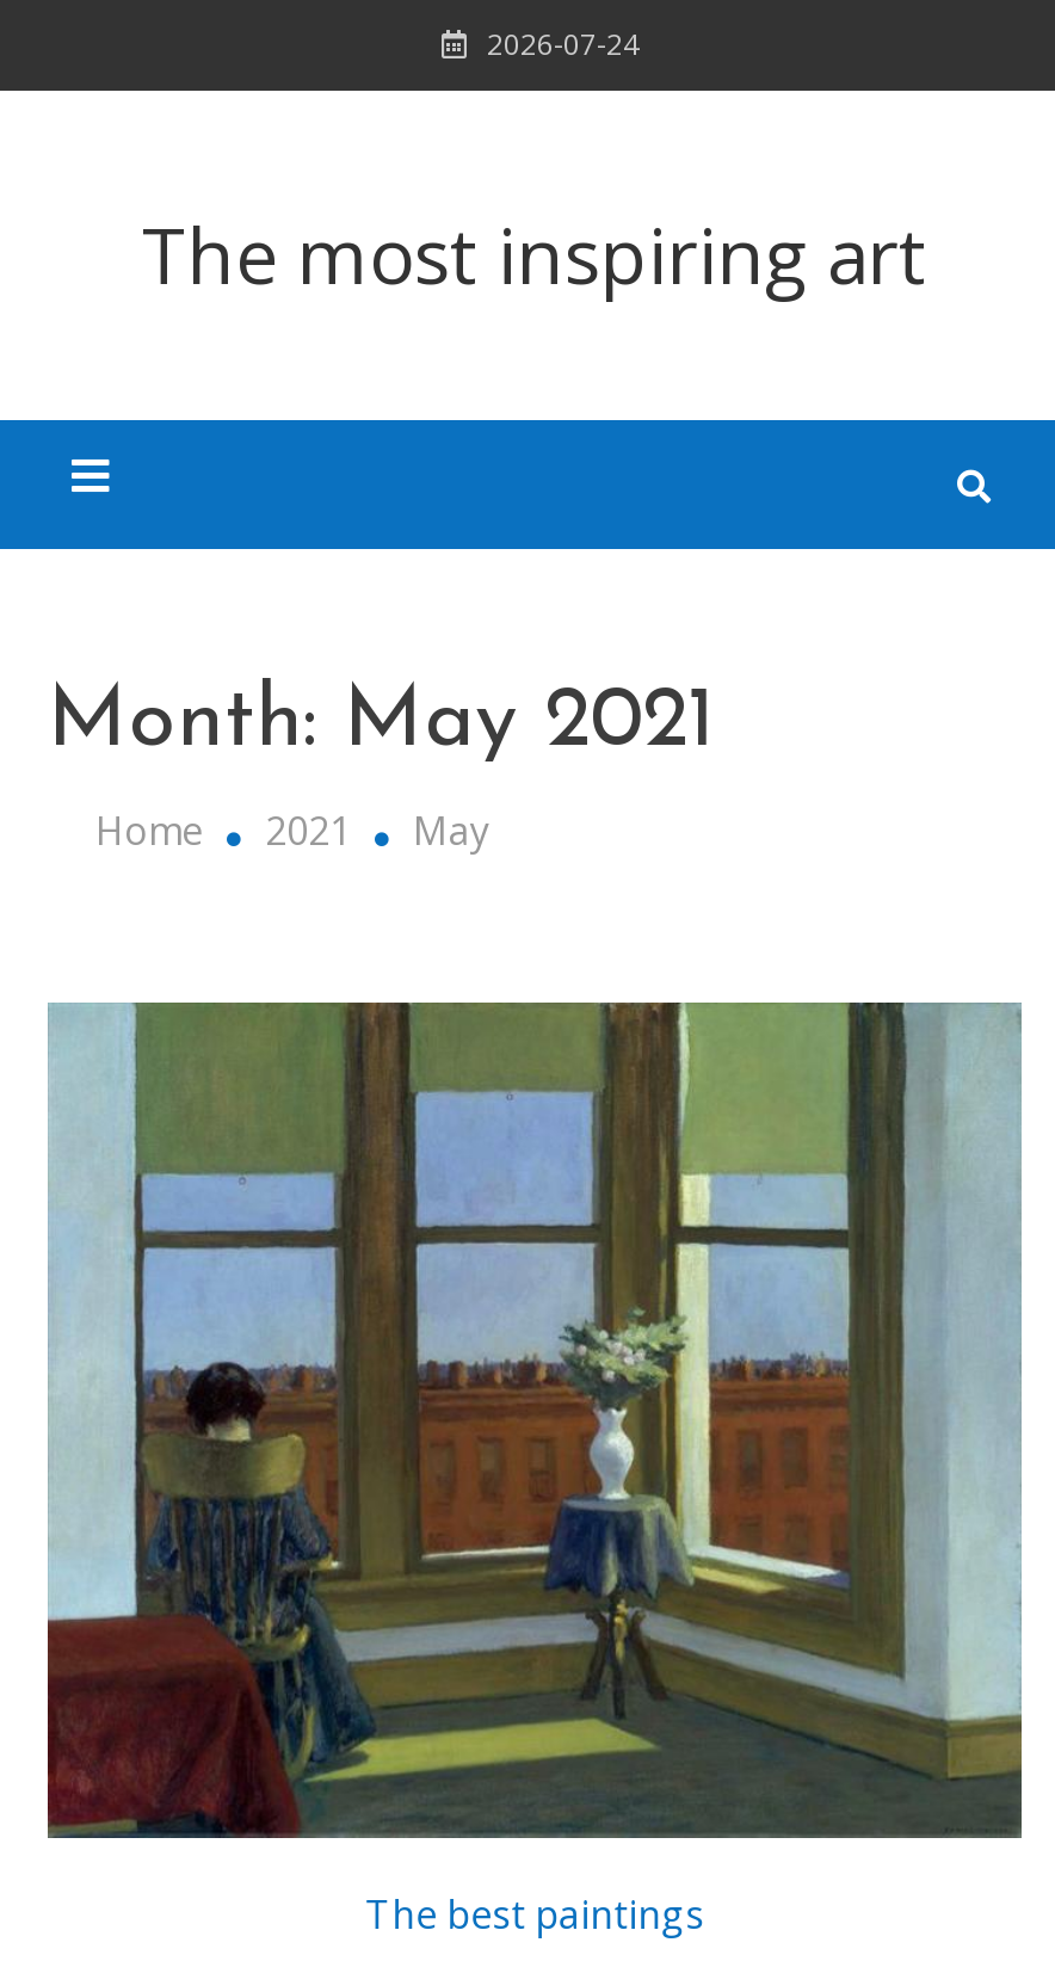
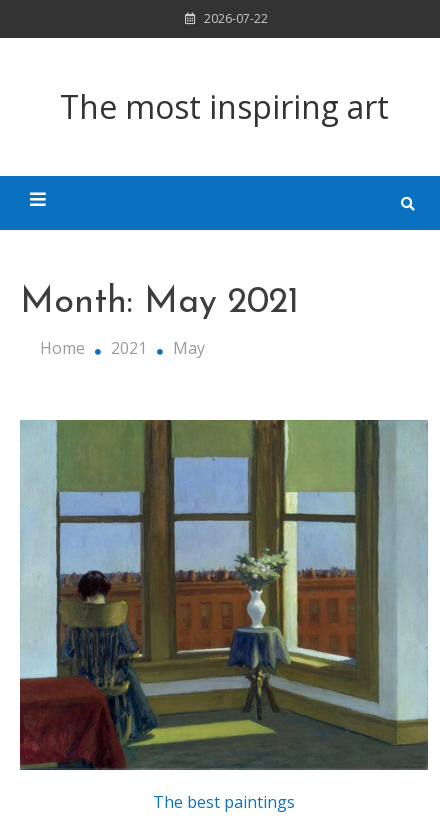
[480,24,640,64] 2026-07-24 -> [201,10,268,27] 2026-07-22

